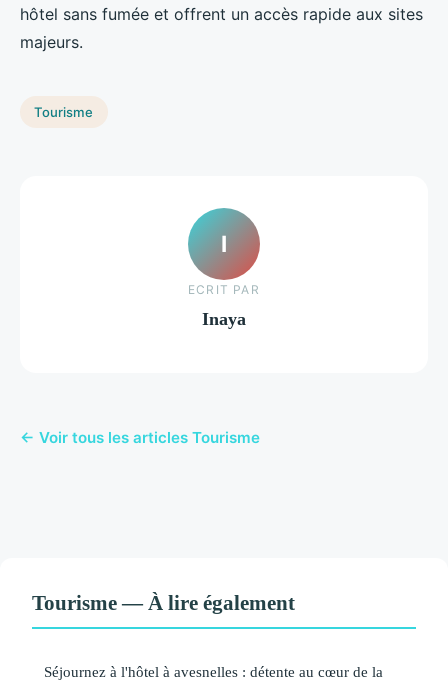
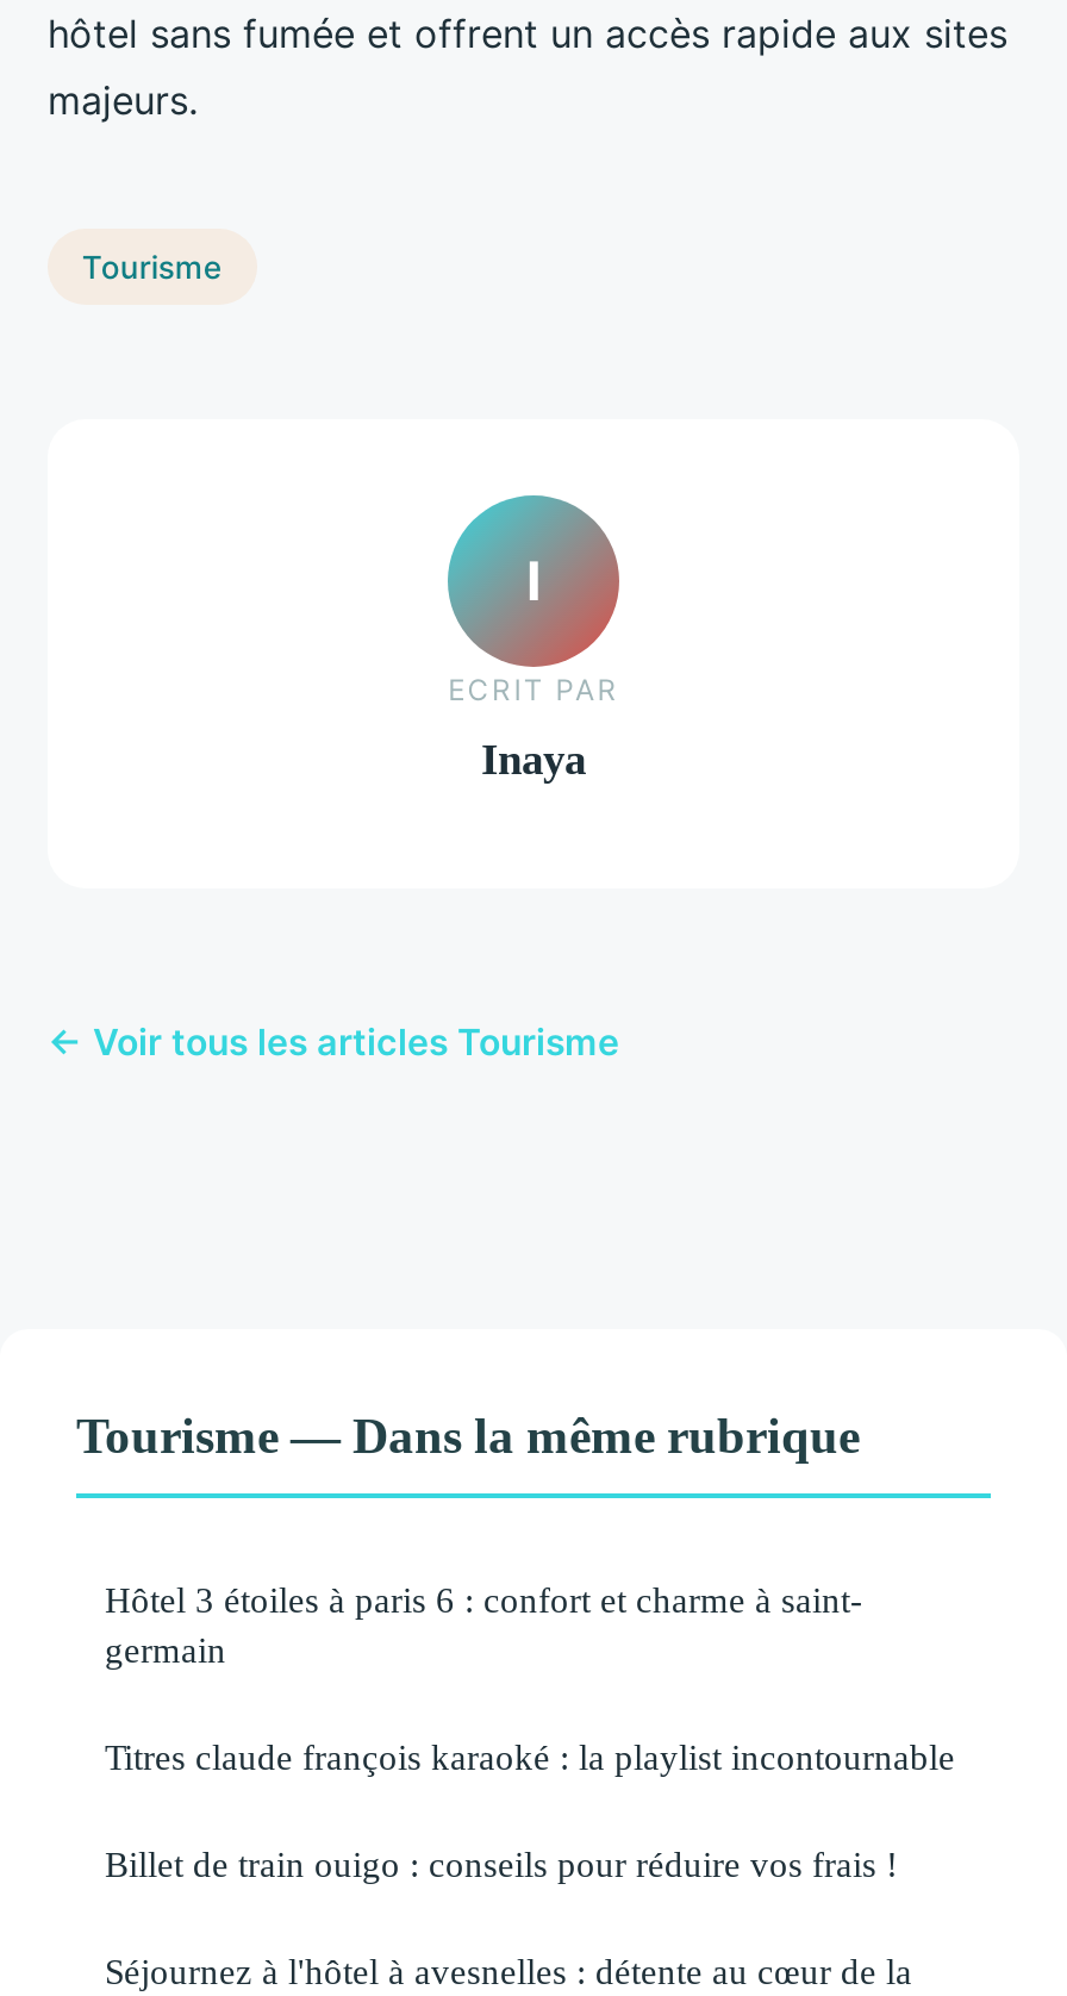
[32,591,295,614] Tourisme — À lire également -> [76,1408,955,1885] Tourisme — Dans la même rubrique | Hôtel 3 étoiles à paris 6 : confort et charme à saint- | germain | Titres claude françois karaoké : la playlist incontournable | Billet de train ouigo : conseils pour réduire vos frais !

